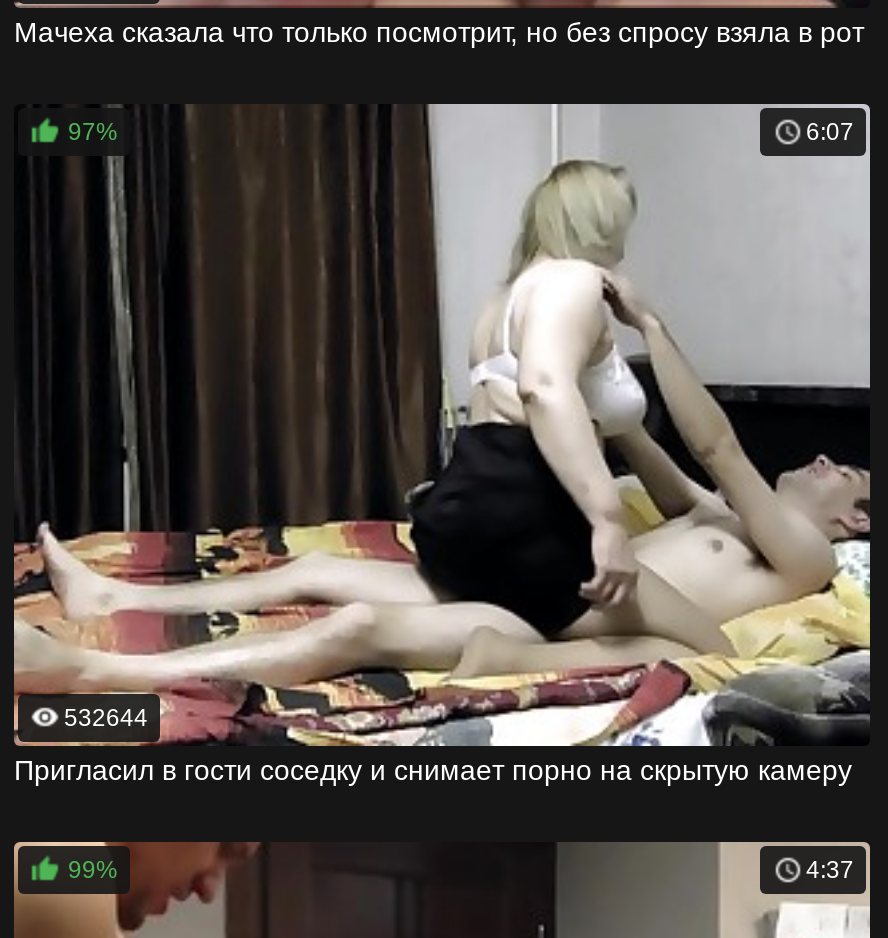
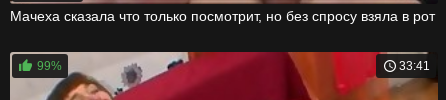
[14,102,872,738] [image] | 97% | 6:07 -> none
[14,704,852,786] 532644 | Пригласил в гости соседку и снимает порно на скрытую камеру -> none
[806,856,854,884] 4:37 -> [399,59,430,73] 33:41

